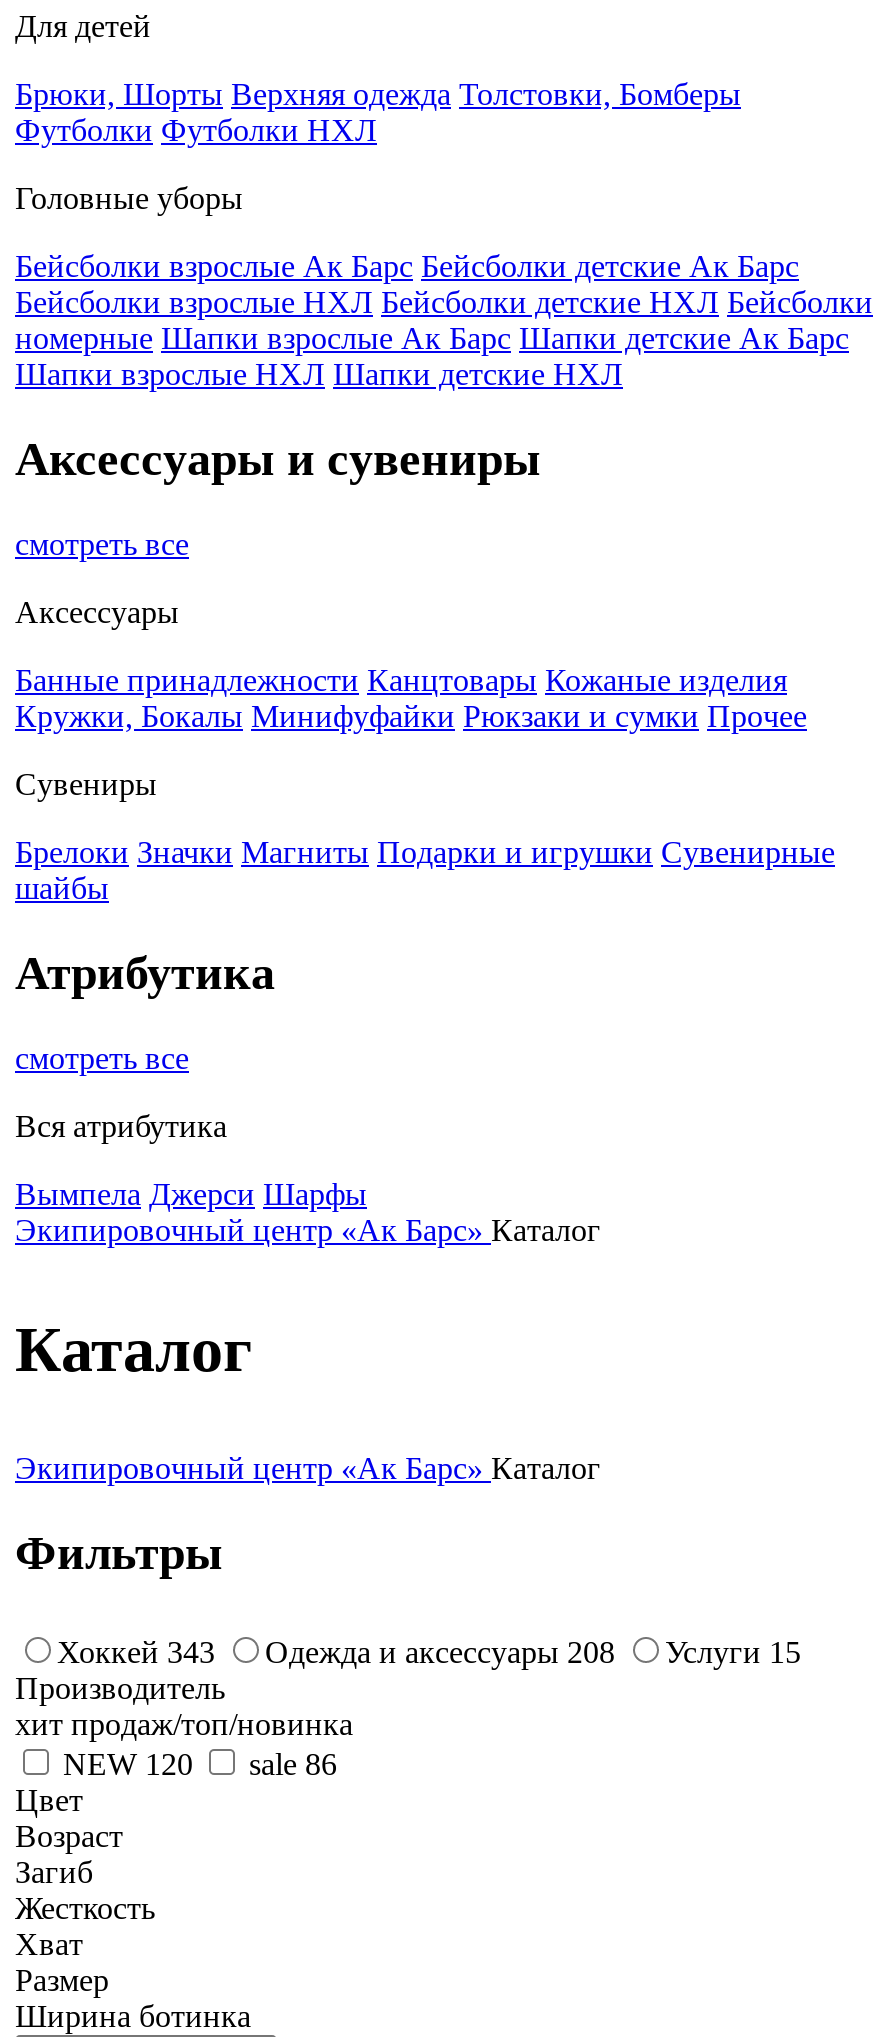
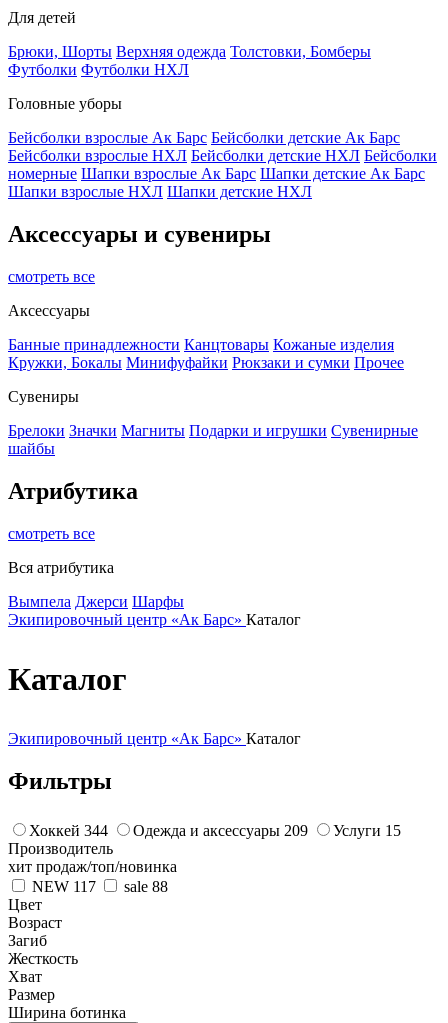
[57,1634,215,1668] Хоккей 343 -> [29,821,108,838] Хоккей 344
[265,1634,615,1668] Одежда и аксессуары 208 -> [133,821,308,838] Одежда и аксессуары 209
[63,1746,193,1780] NEW 120 -> [32,877,96,894] NEW 117
[249,1746,337,1780] sale 86 -> [124,877,168,894] sale 88

